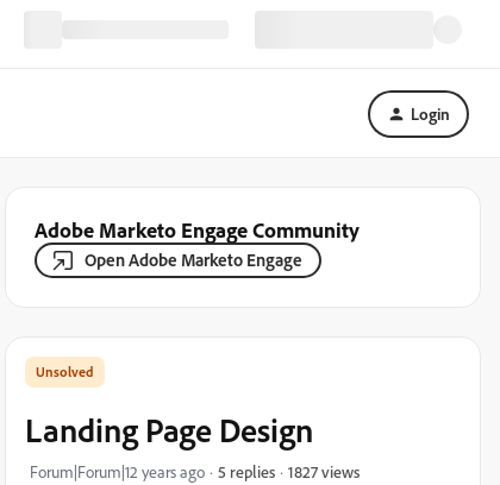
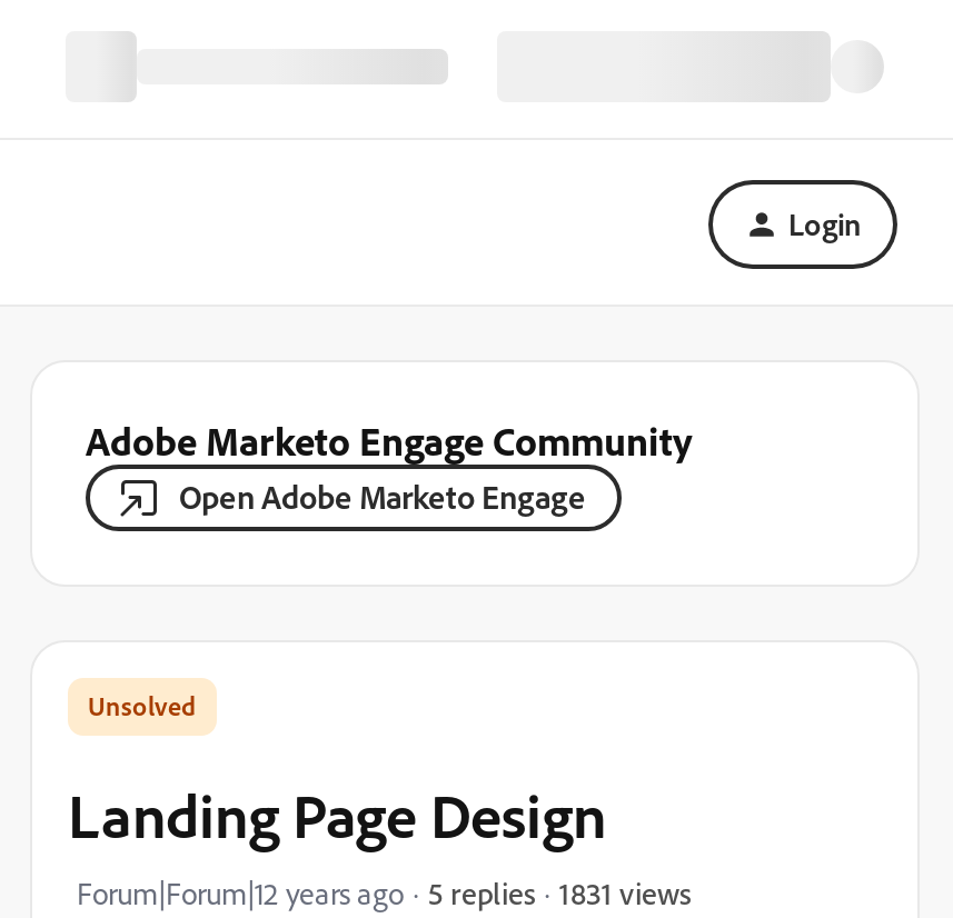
[288,461,360,481] 1827 views -> [559,872,691,910] 1831 views

